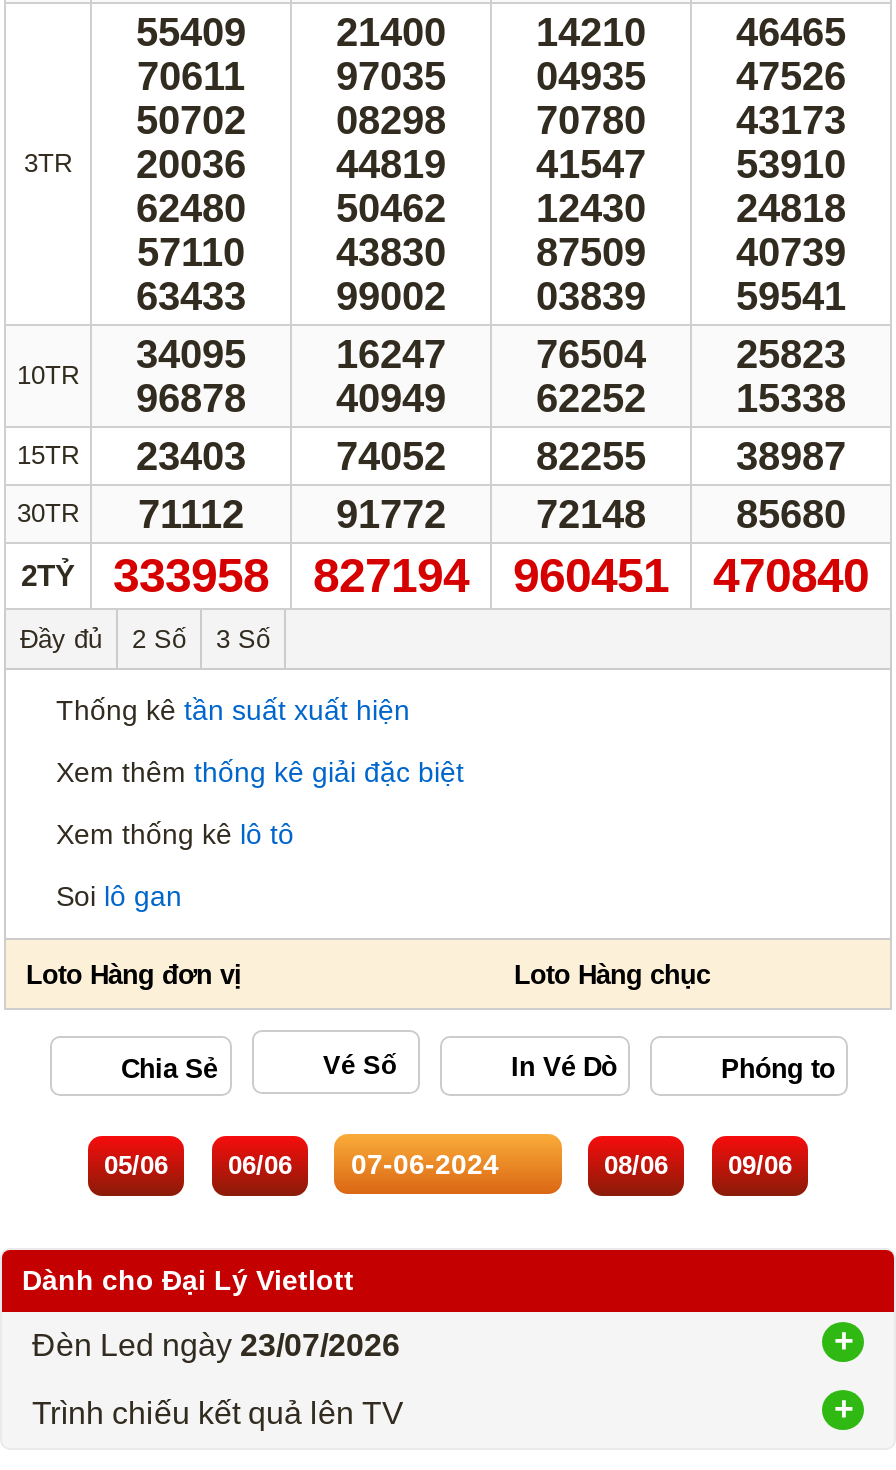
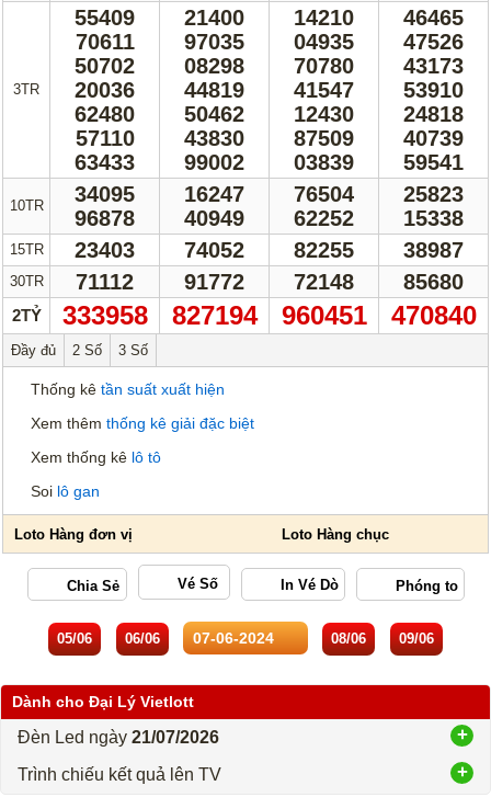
[32,1328,400,1362] Đèn Led ngày 23/07/2026 -> [18,728,219,747] Đèn Led ngày 21/07/2026

